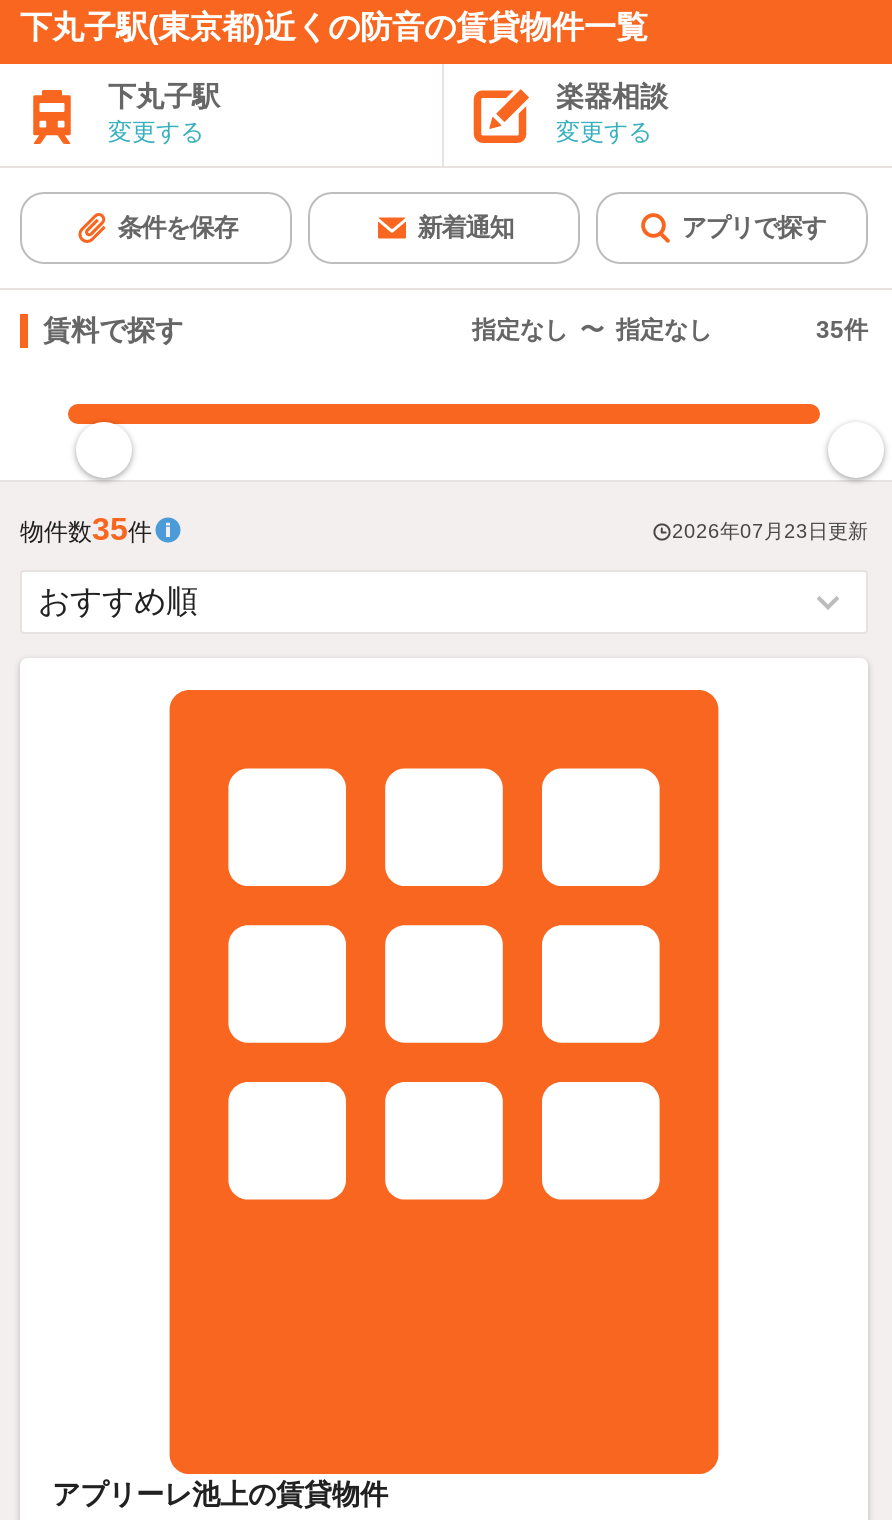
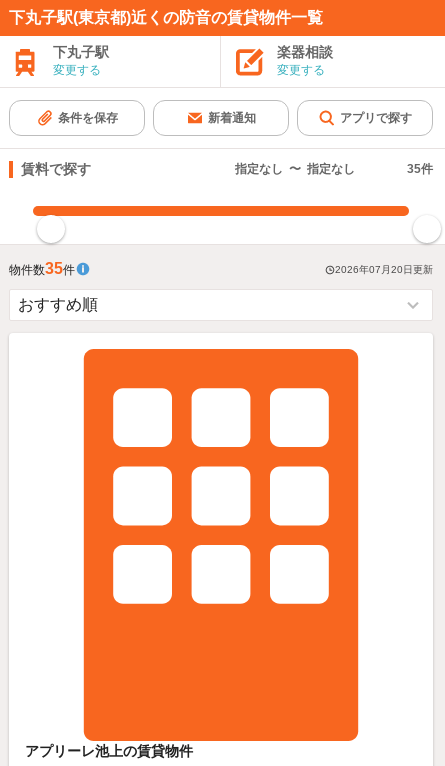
[672,521,868,543] 2026年07月23日更新 -> [335,264,433,275] 2026年07月20日更新

